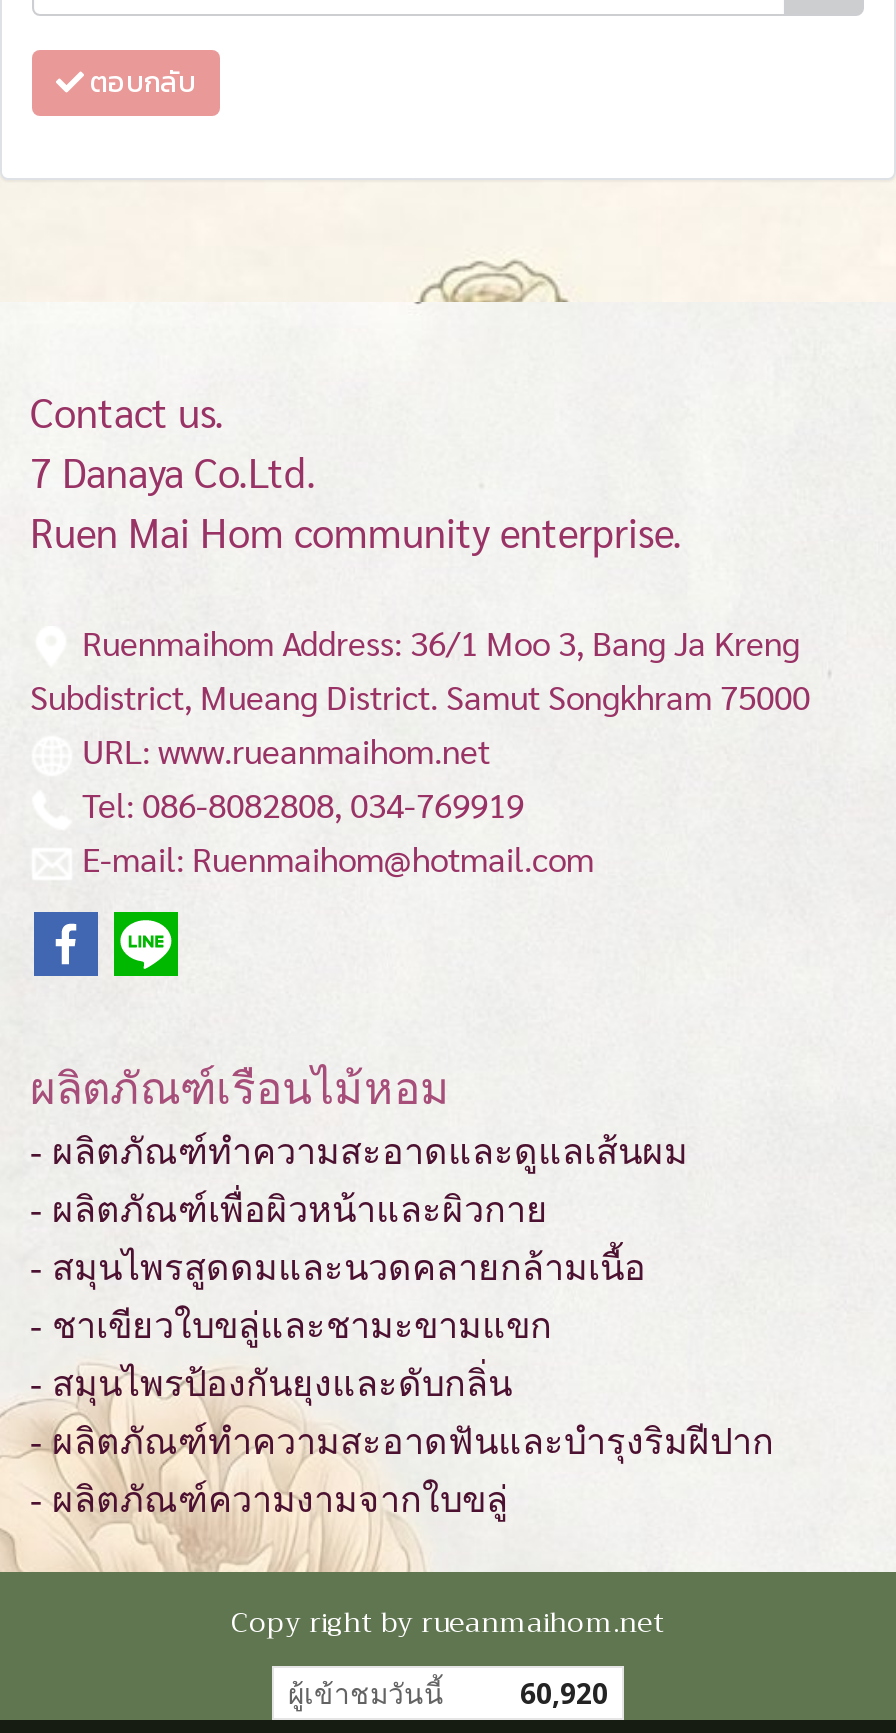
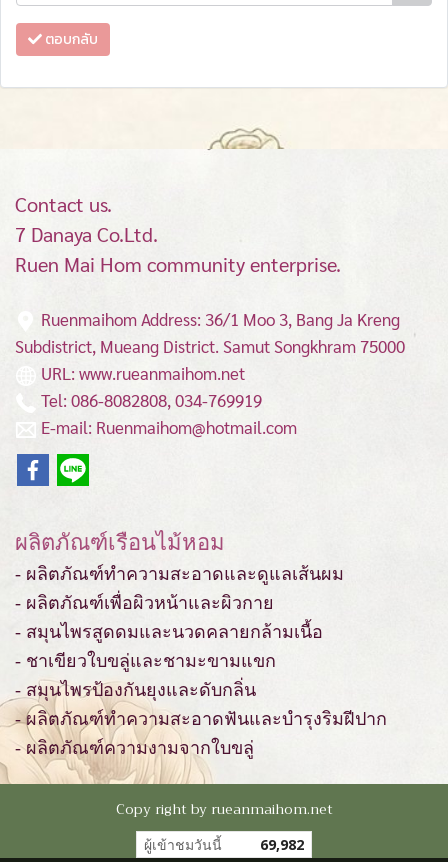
[288,1673,608,1711] ผู้เข้าชมวันนี้ 60,920 -> [144,834,304,853] ผู้เข้าชมวันนี้ 69,982

